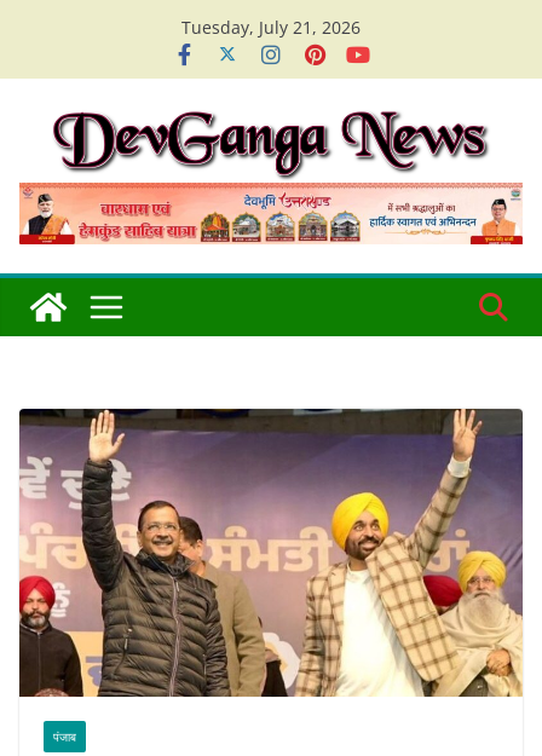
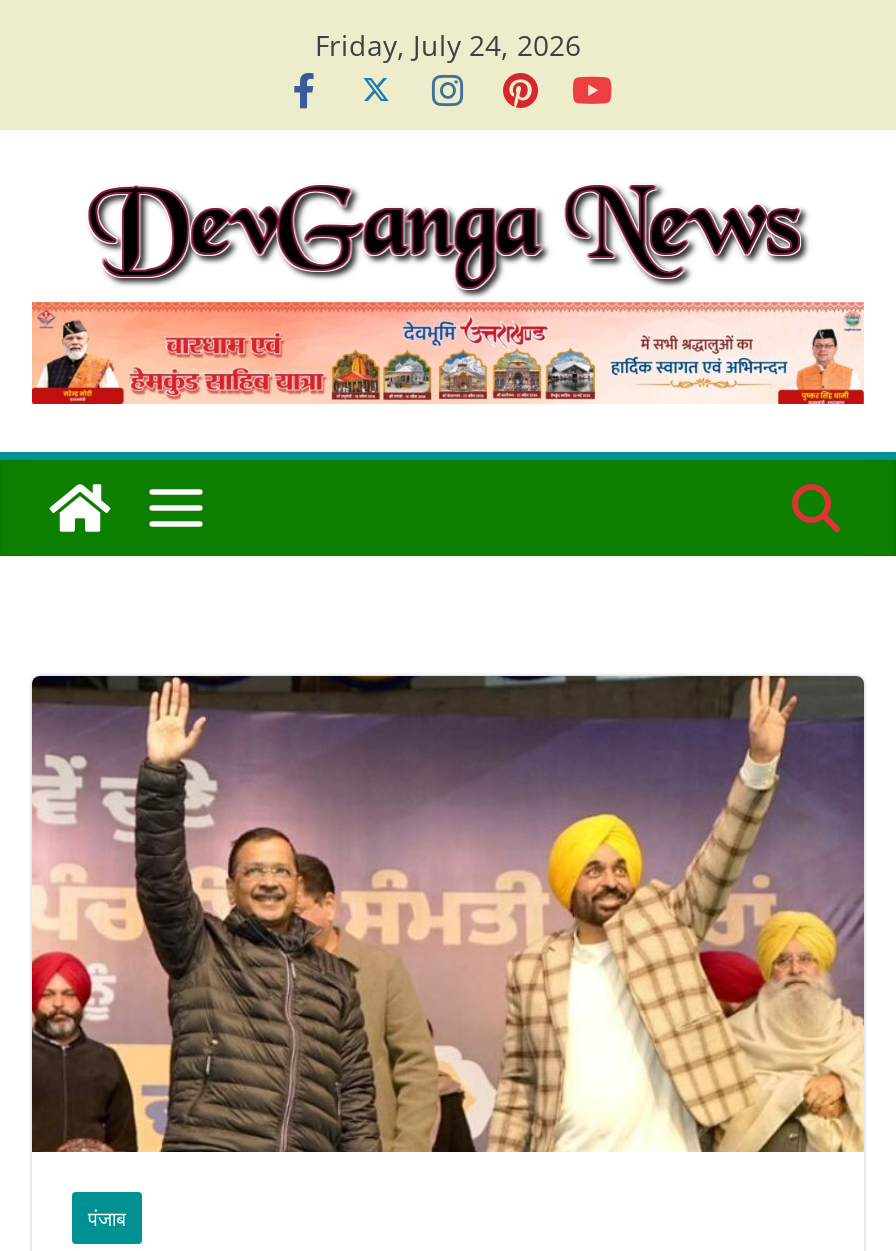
[181,16,361,39] Tuesday, July 21, 2026 -> [315,26,581,64] Friday, July 24, 2026

